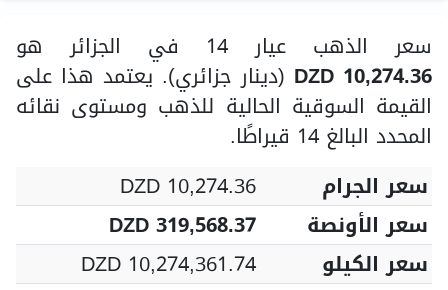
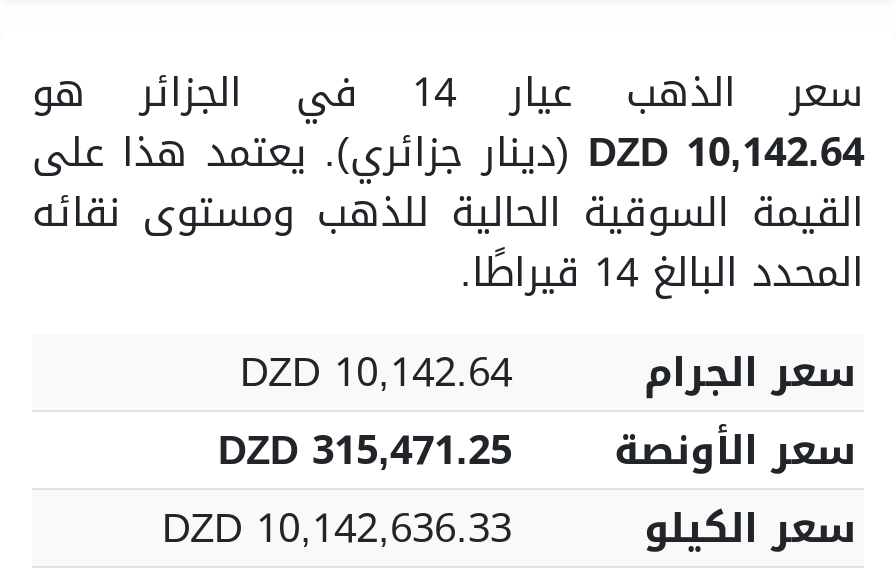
[16,57,432,95] DZD 10,274.36 (دينار جزائري). يعتمد هذا على -> [32,115,864,191] DZD 10,142.64 (دينار جزائري). يعتمد هذا على
[120,167,428,205] سعر الجرام DZD 10,274.36 -> [240,335,856,411] سعر الجرام DZD 10,142.64
[109,206,428,244] سعر الأونصة DZD 319,568.37 -> [218,413,856,489] سعر الأونصة DZD 315,471.25
[81,245,428,283] سعر الكيلو DZD 10,274,361.74 -> [162,491,856,567] سعر الكيلو DZD 10,142,636.33

